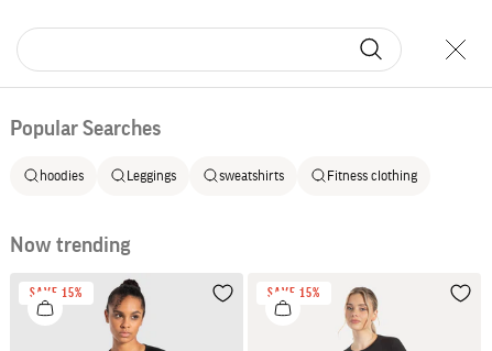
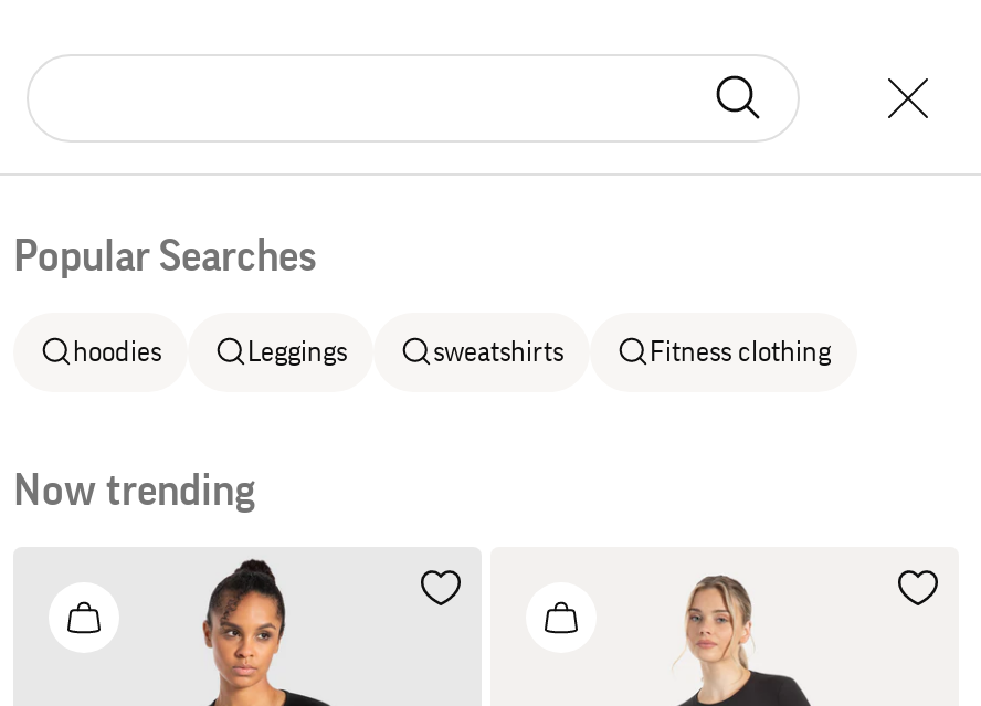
[30,286,82,299] SAVE 15% -> none
[267,286,320,299] SAVE 15% -> none

